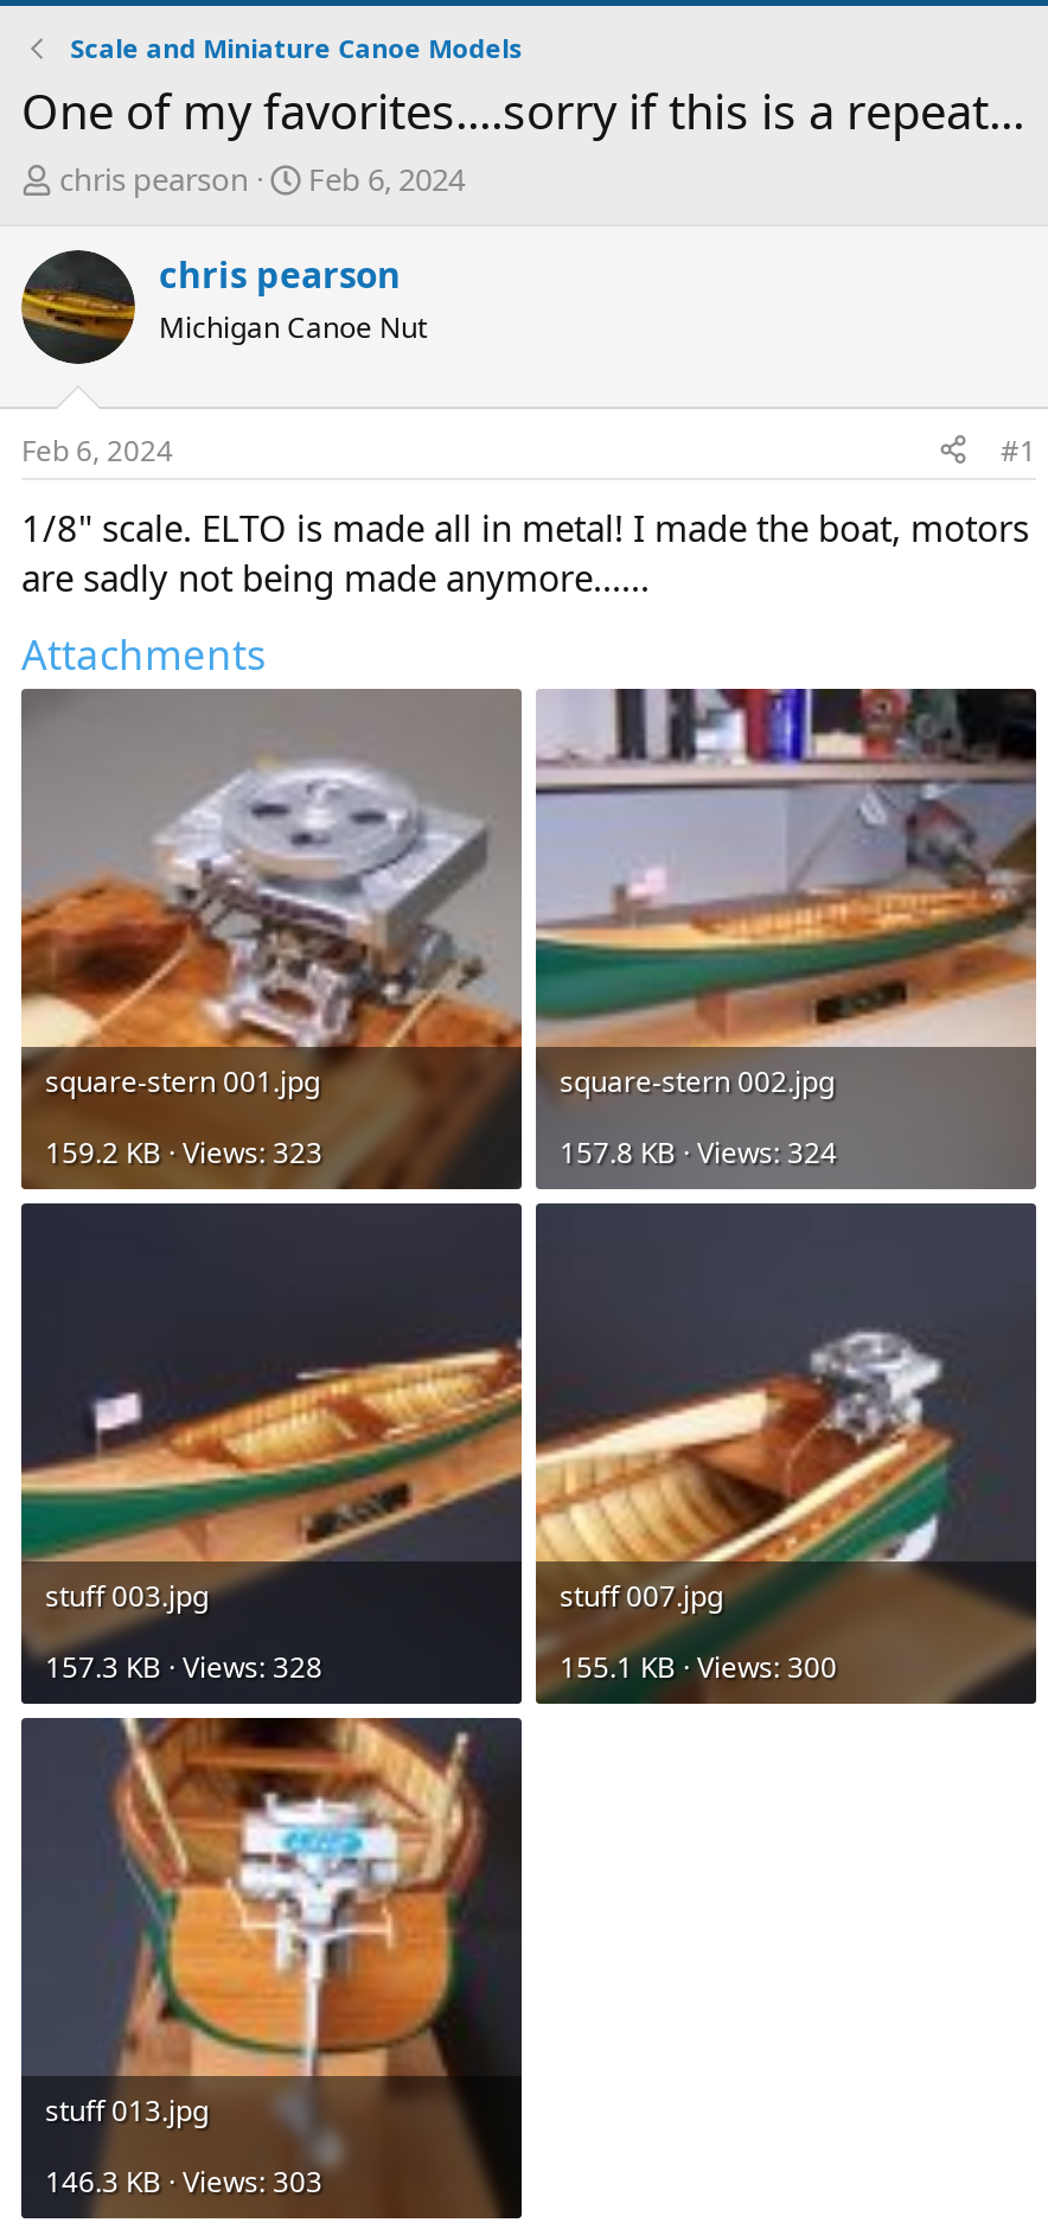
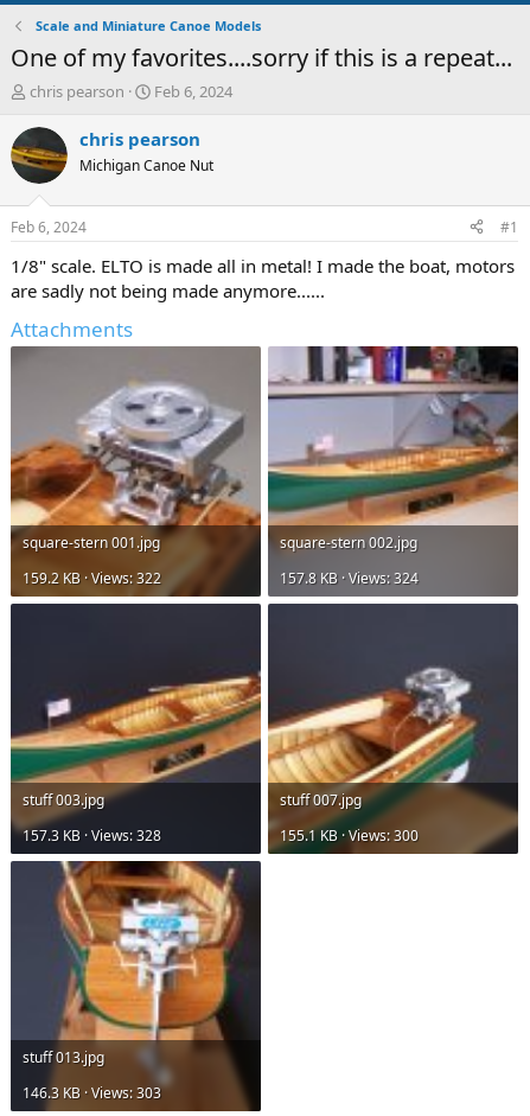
[45,1131,322,1171] 159.2 KB · Views: 323 -> [23,567,161,588] 159.2 KB · Views: 322

